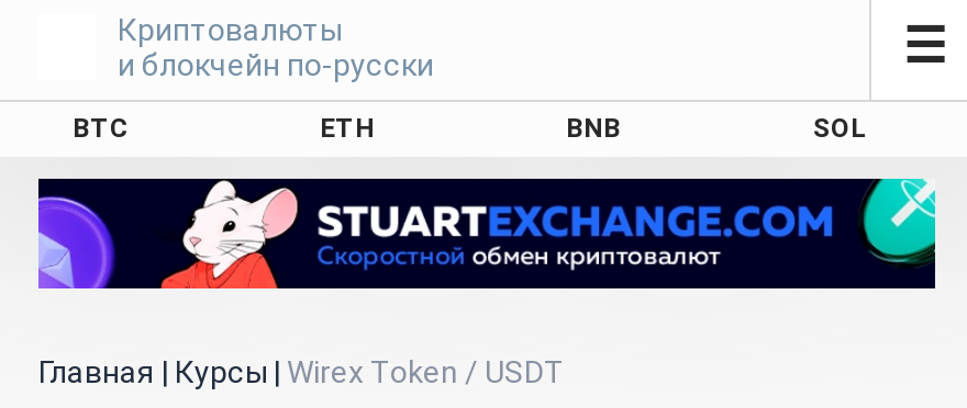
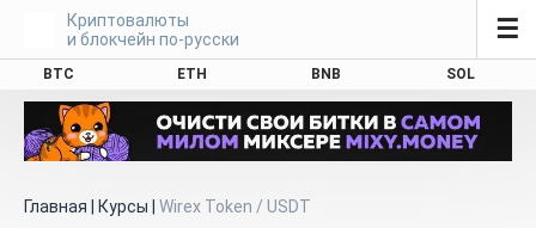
[36,177,937,291] [image] -> [23,100,513,162] [image]

